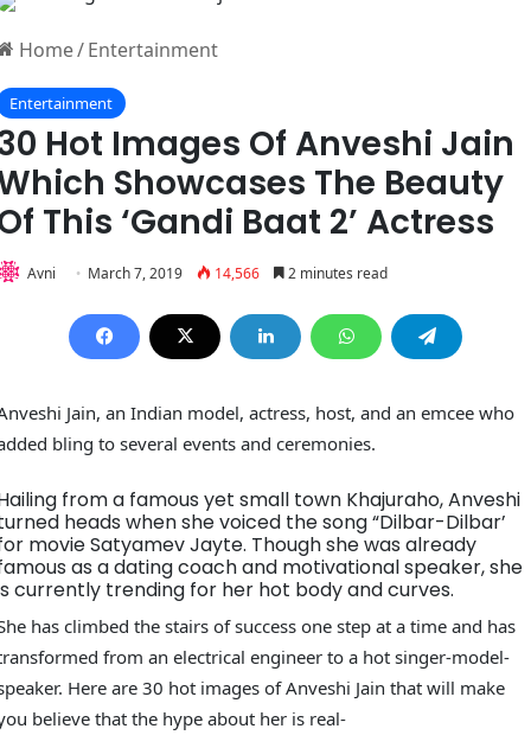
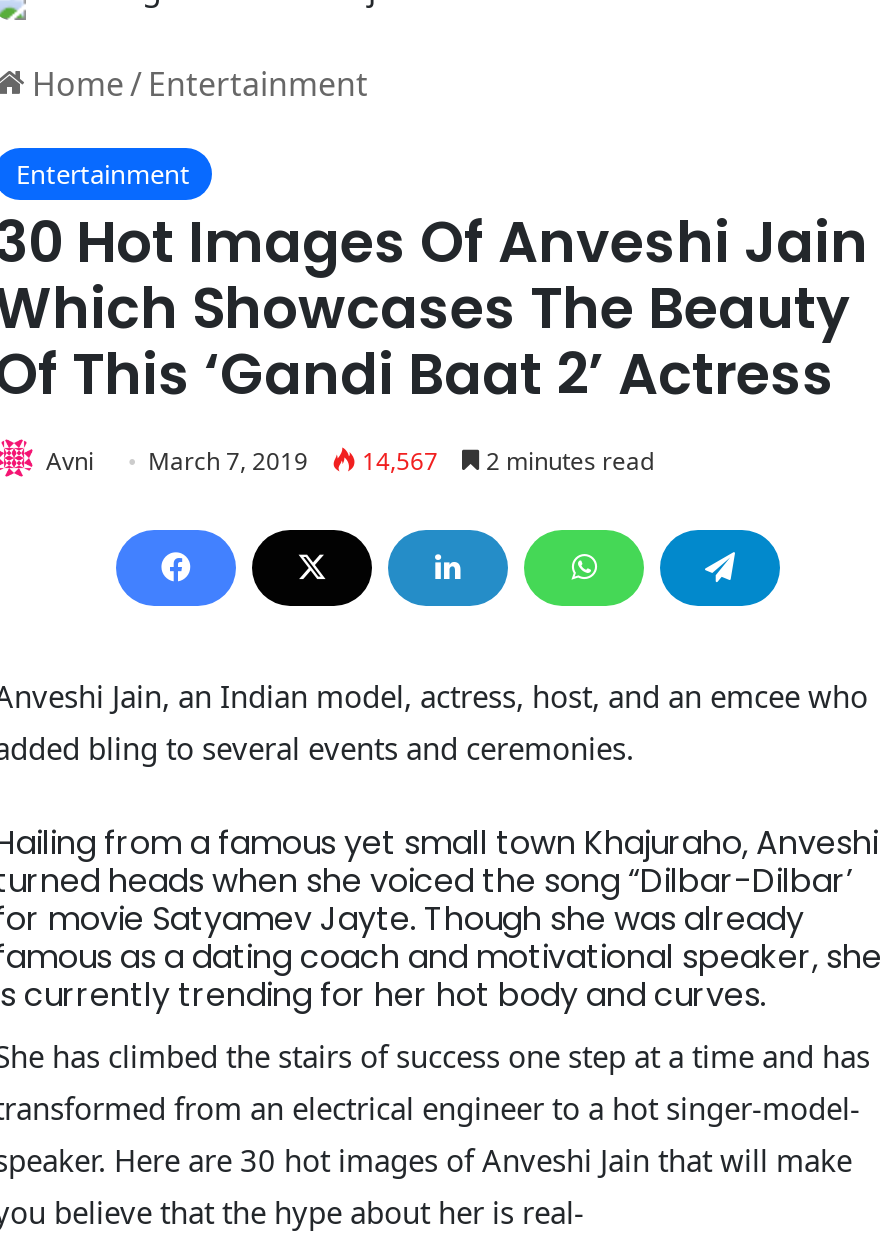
[27,263,388,283] Avni March 7, 2019 14,566 2 minutes read -> [46,444,654,478] Avni March 7, 2019 14,567 2 minutes read

